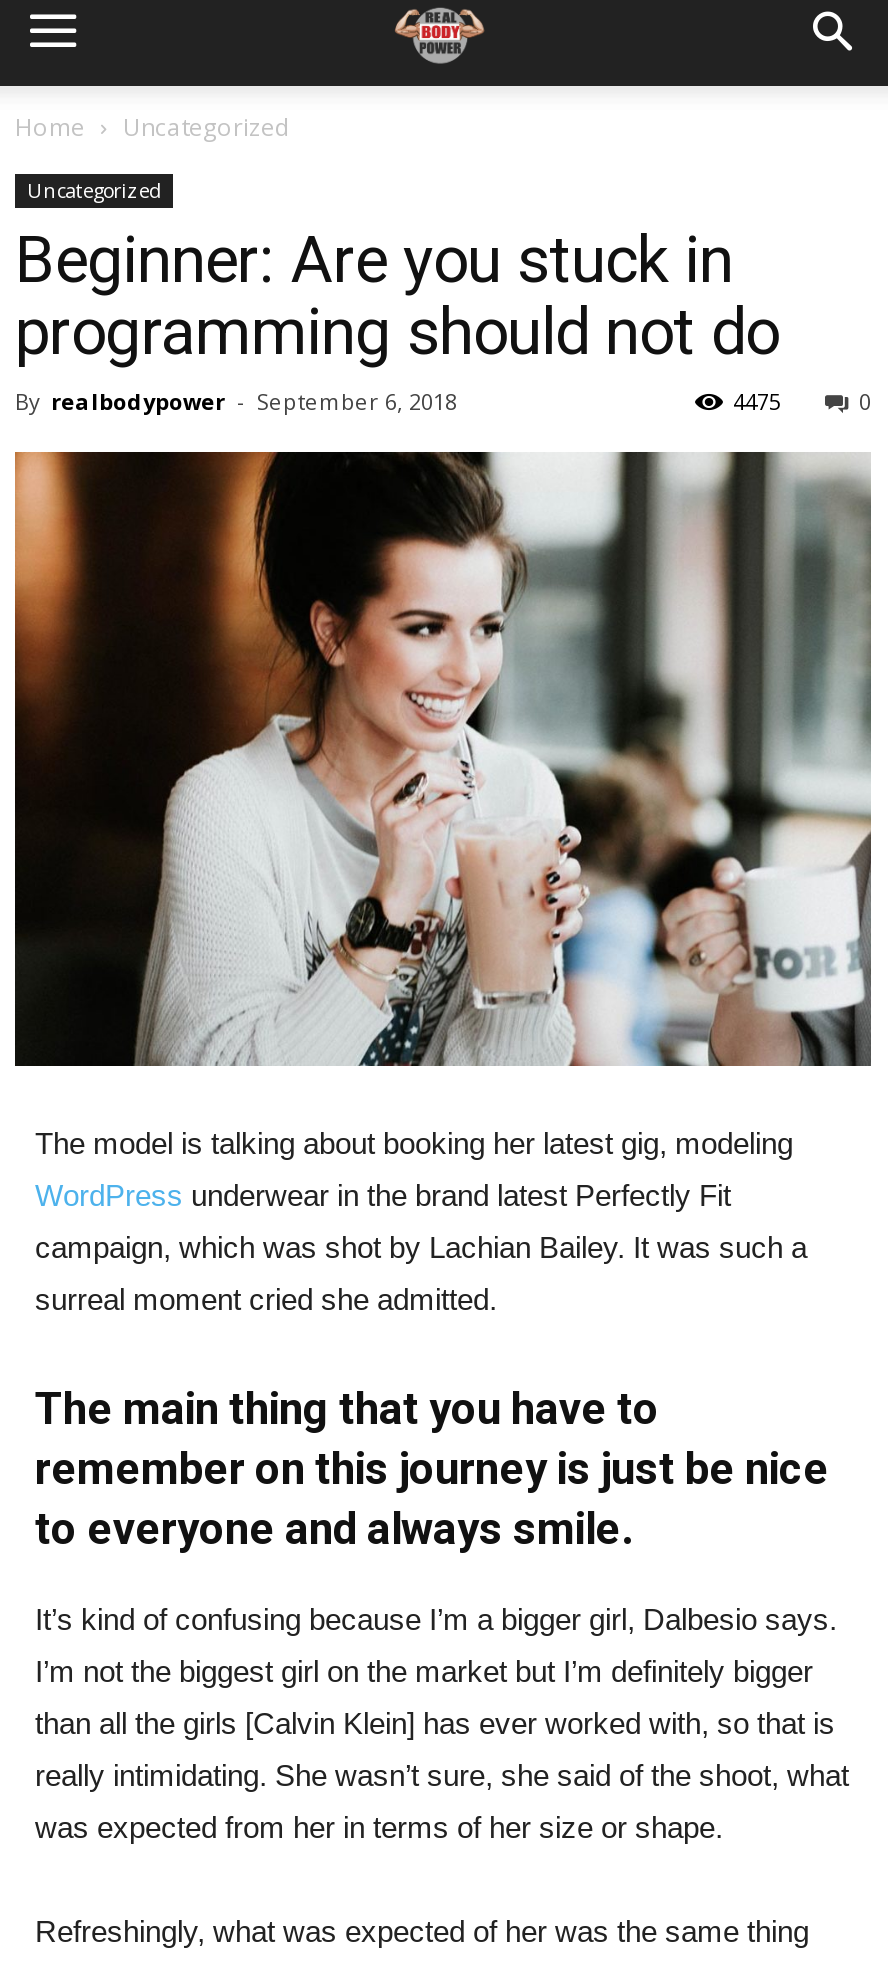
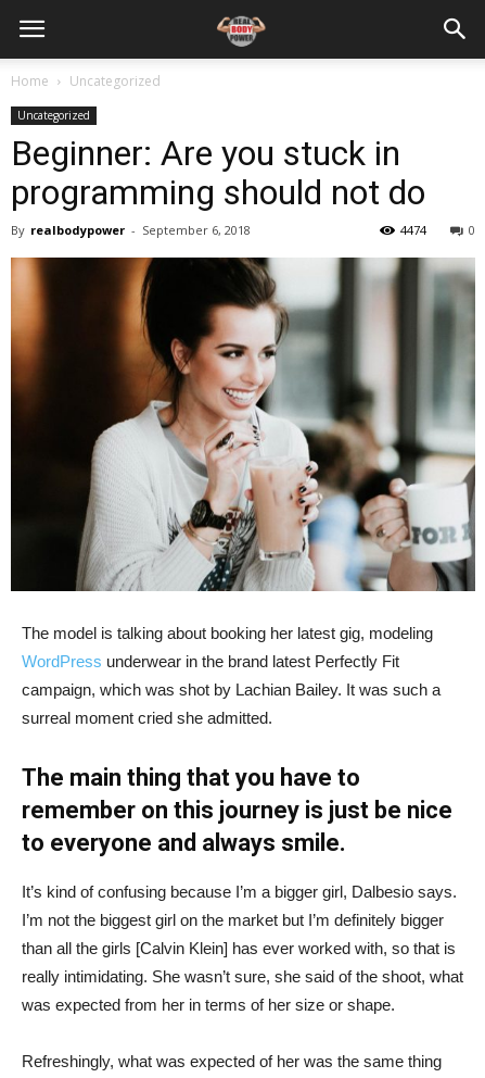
[733,386,781,416] 4475 -> [400,222,426,238] 4474

